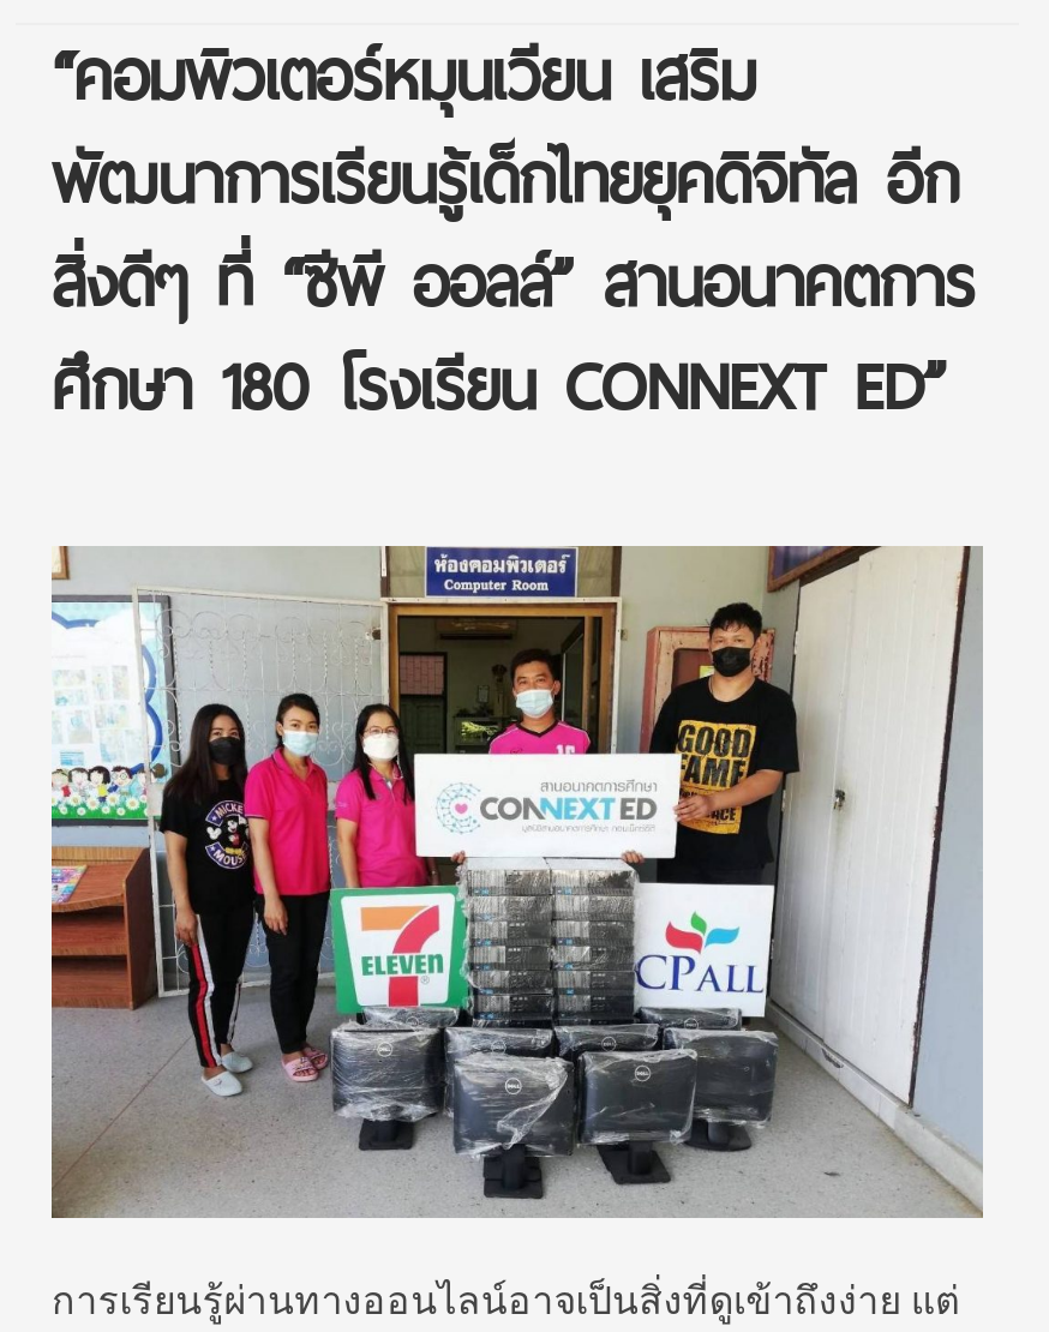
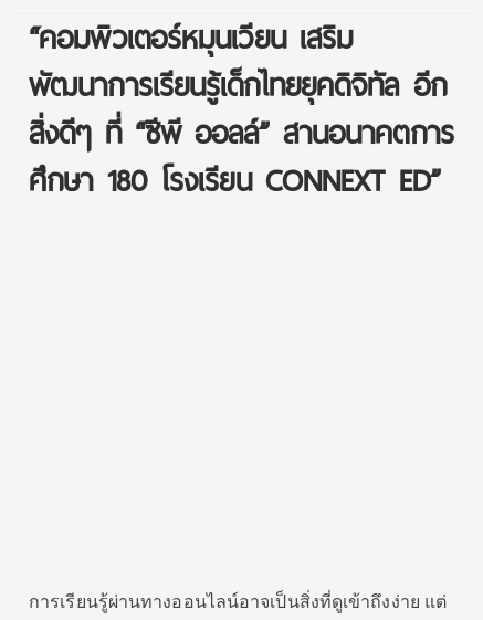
[49,544,985,1220] [image] -> none

